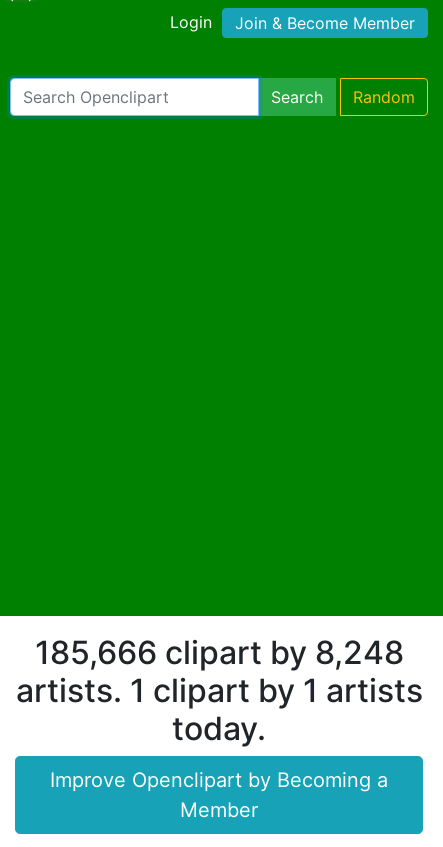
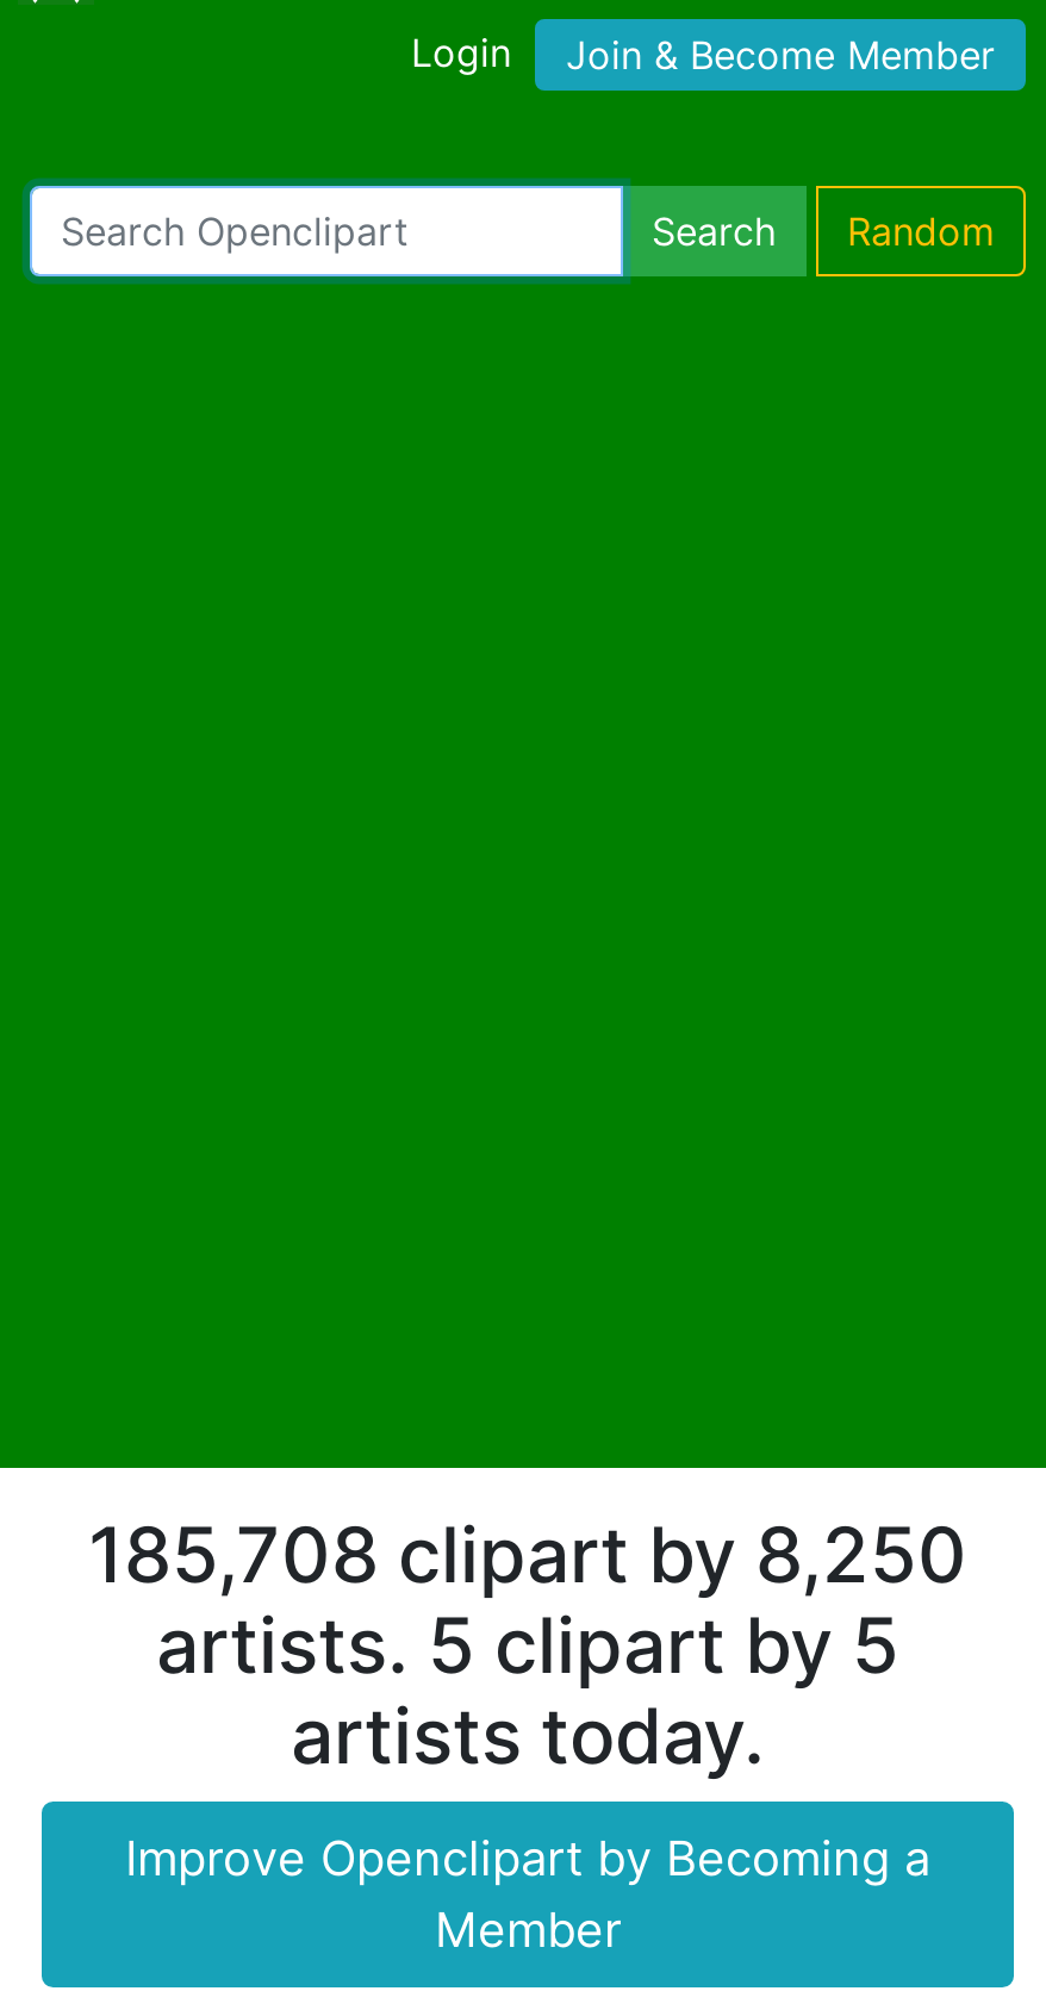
[15,632,422,747] 185,666 clipart by 8,248 | artists. 1 clipart by 1 artists | today. -> [88,1507,967,1781] 185,708 clipart by 8,250 | artists. 5 clipart by 5 | artists today.

